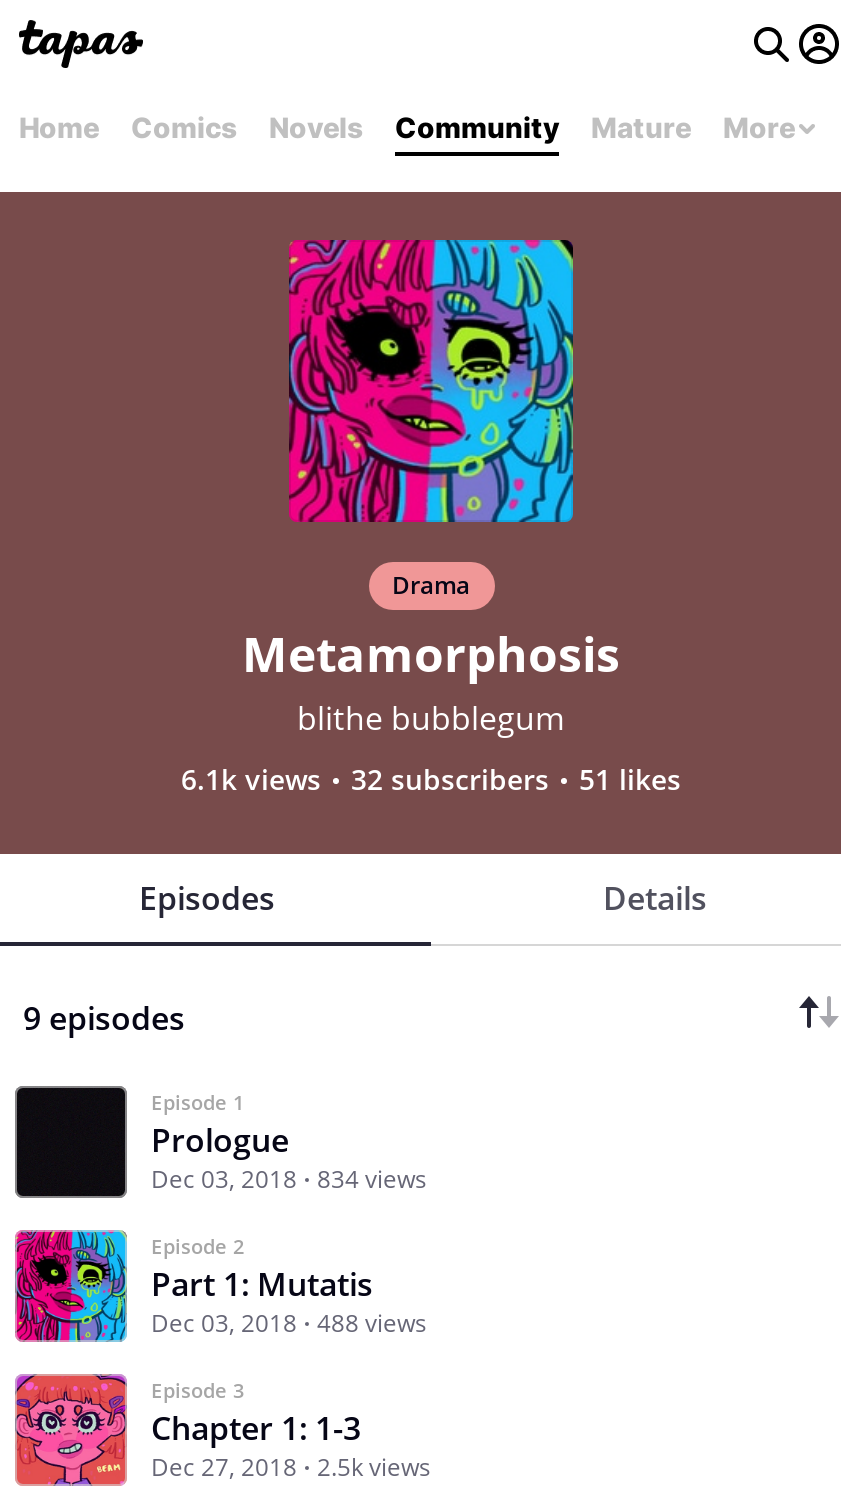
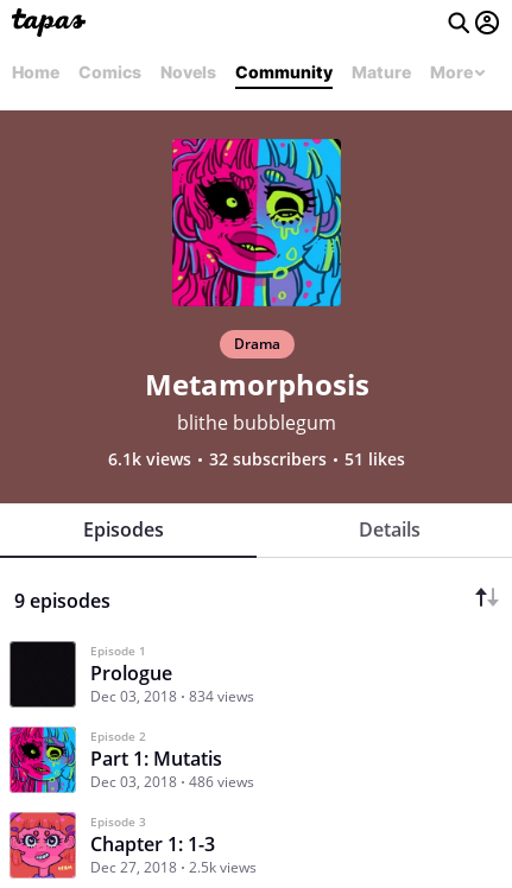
[151,1307,427,1341] Dec 03, 2018 488 views -> [90,772,254,792] Dec 03, 2018 486 views

